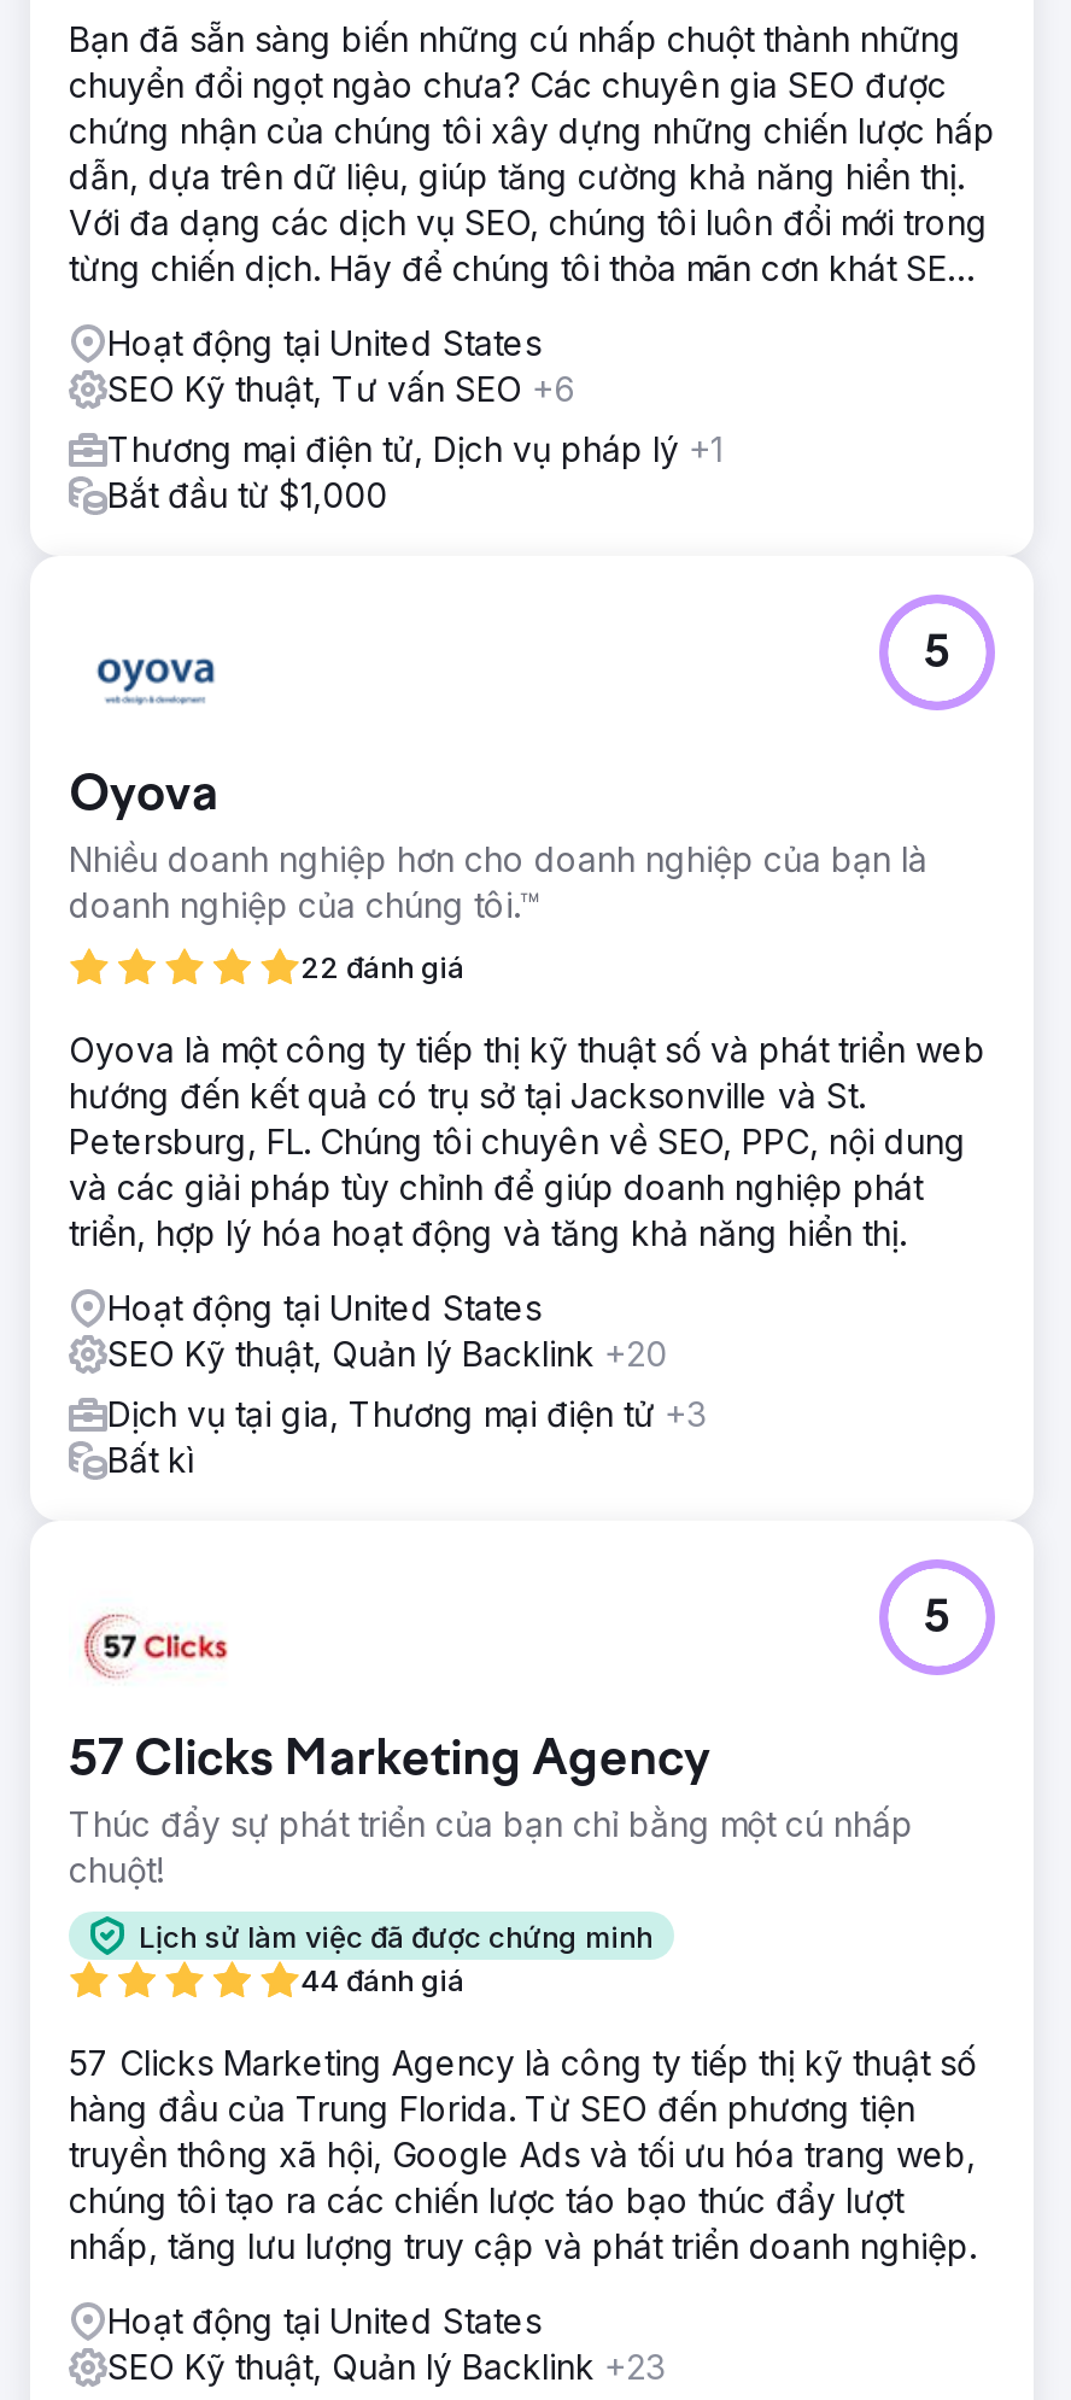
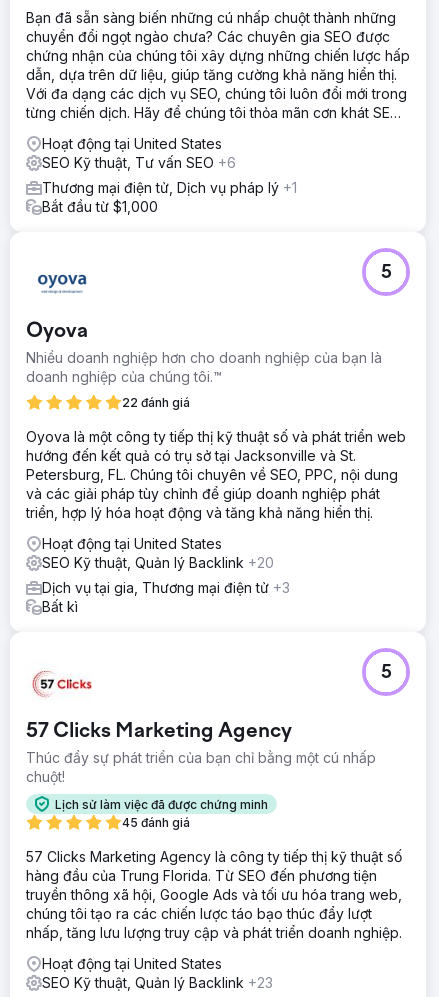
[300,1962,464,1998] 44 đánh giá -> [122,815,190,830] 45 đánh giá

